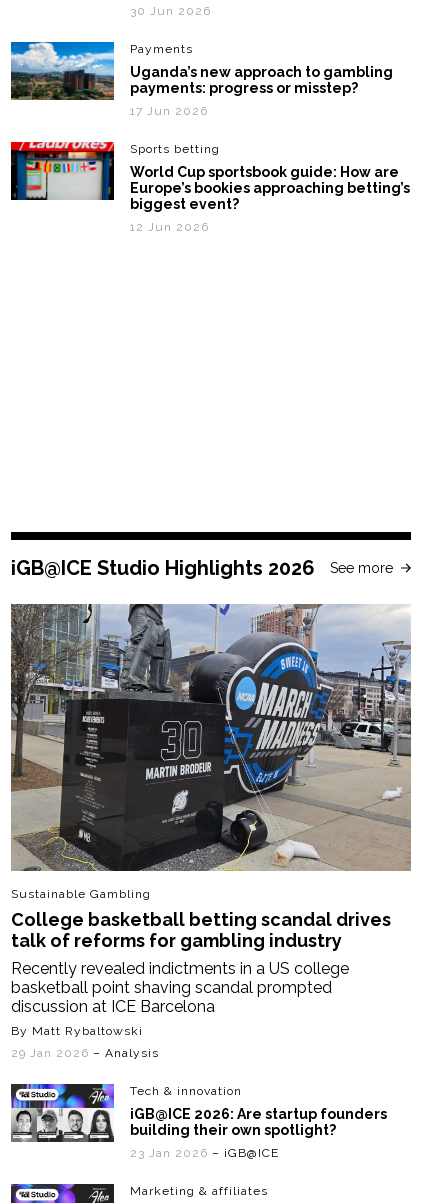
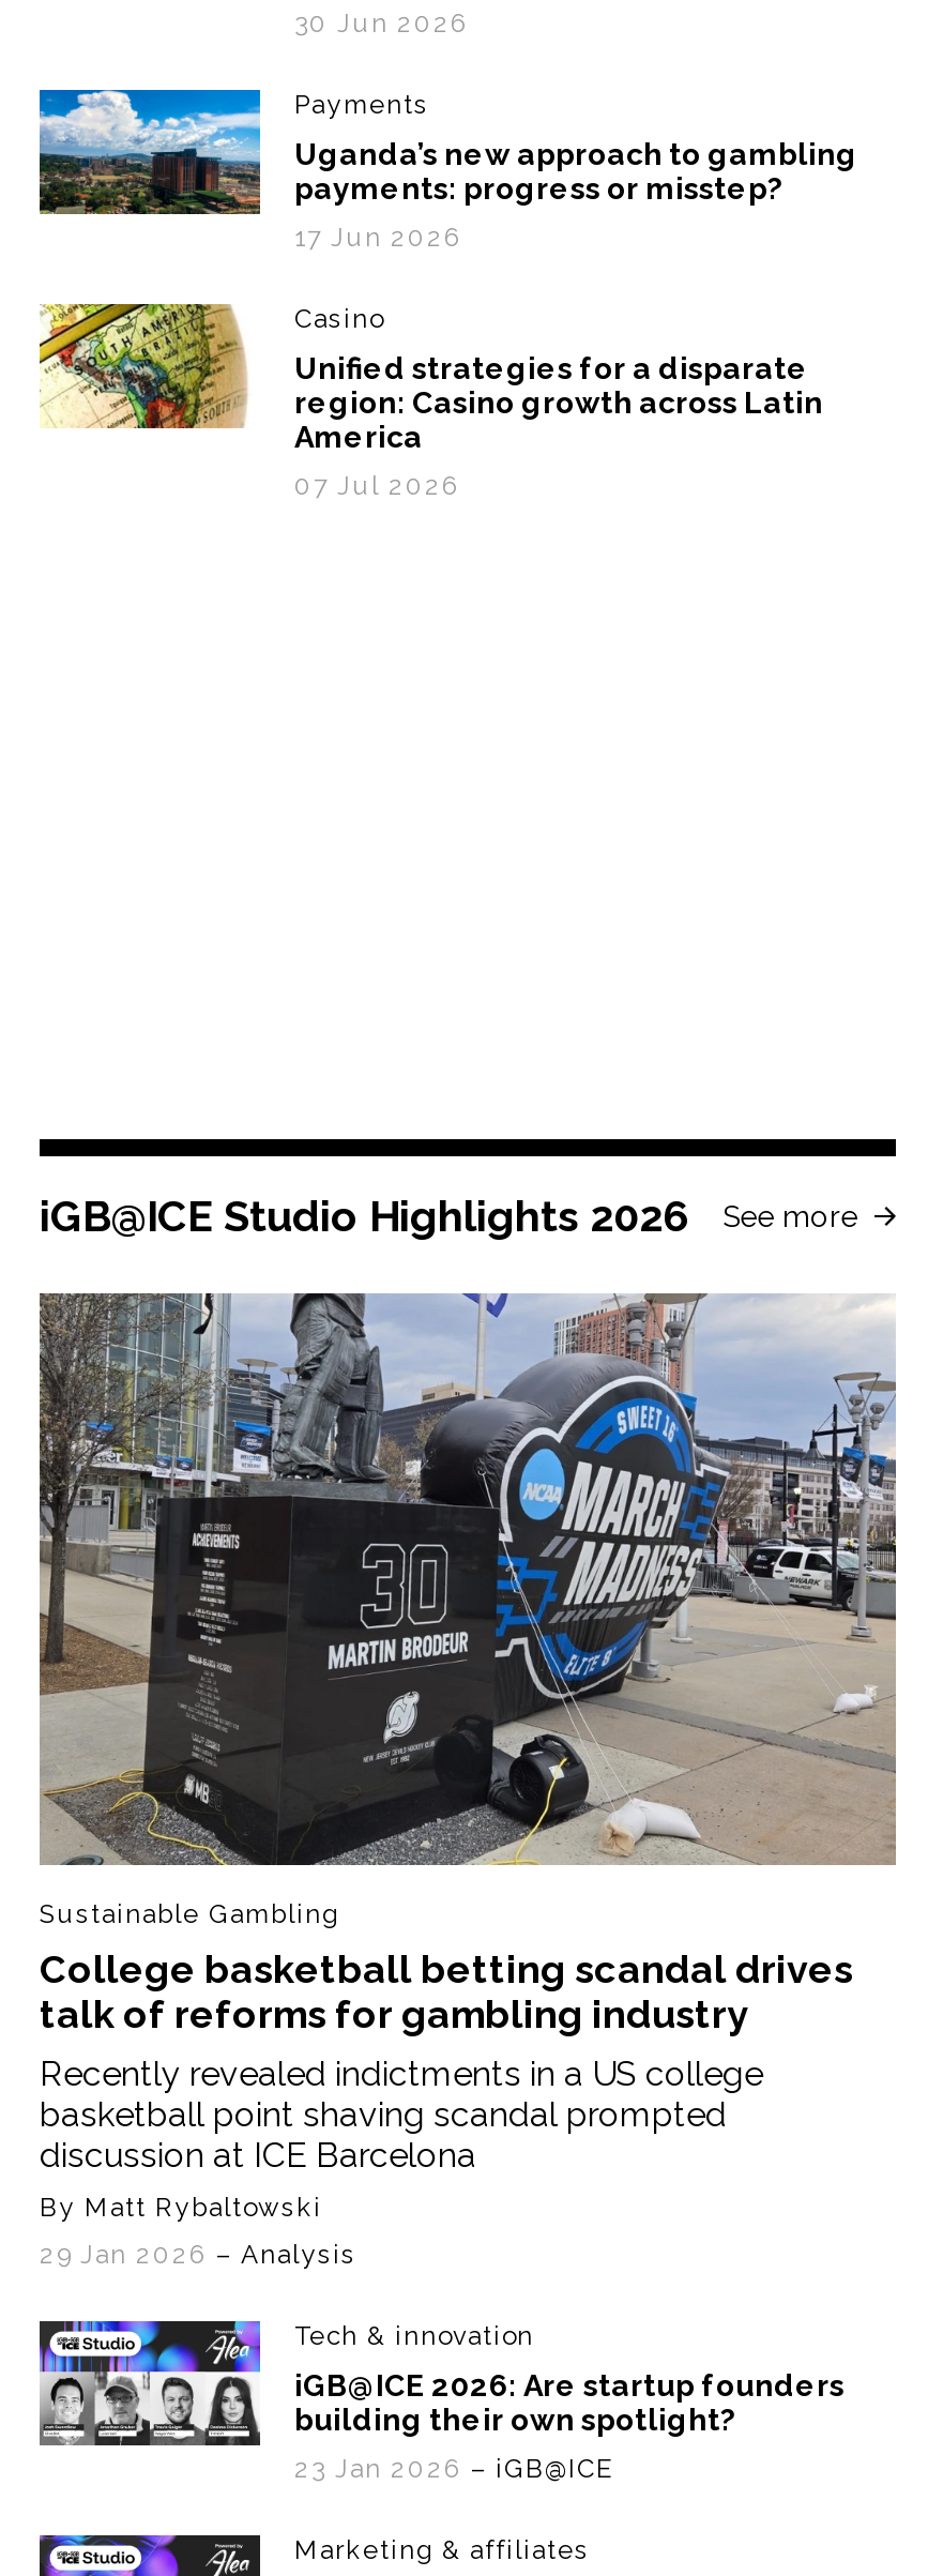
[10,141,220,201] [image] | Sports betting -> [37,302,384,430] [image] | Casino
[130,164,410,212] World Cup sportsbook guide: How are | Europe’s bookies approaching betting’s | biggest event? -> [294,352,823,455] Unified strategies for a disparate | region: Casino growth across Latin | America
[130,220,209,234] 12 Jun 2026 -> [294,472,459,502] 07 Jul 2026

